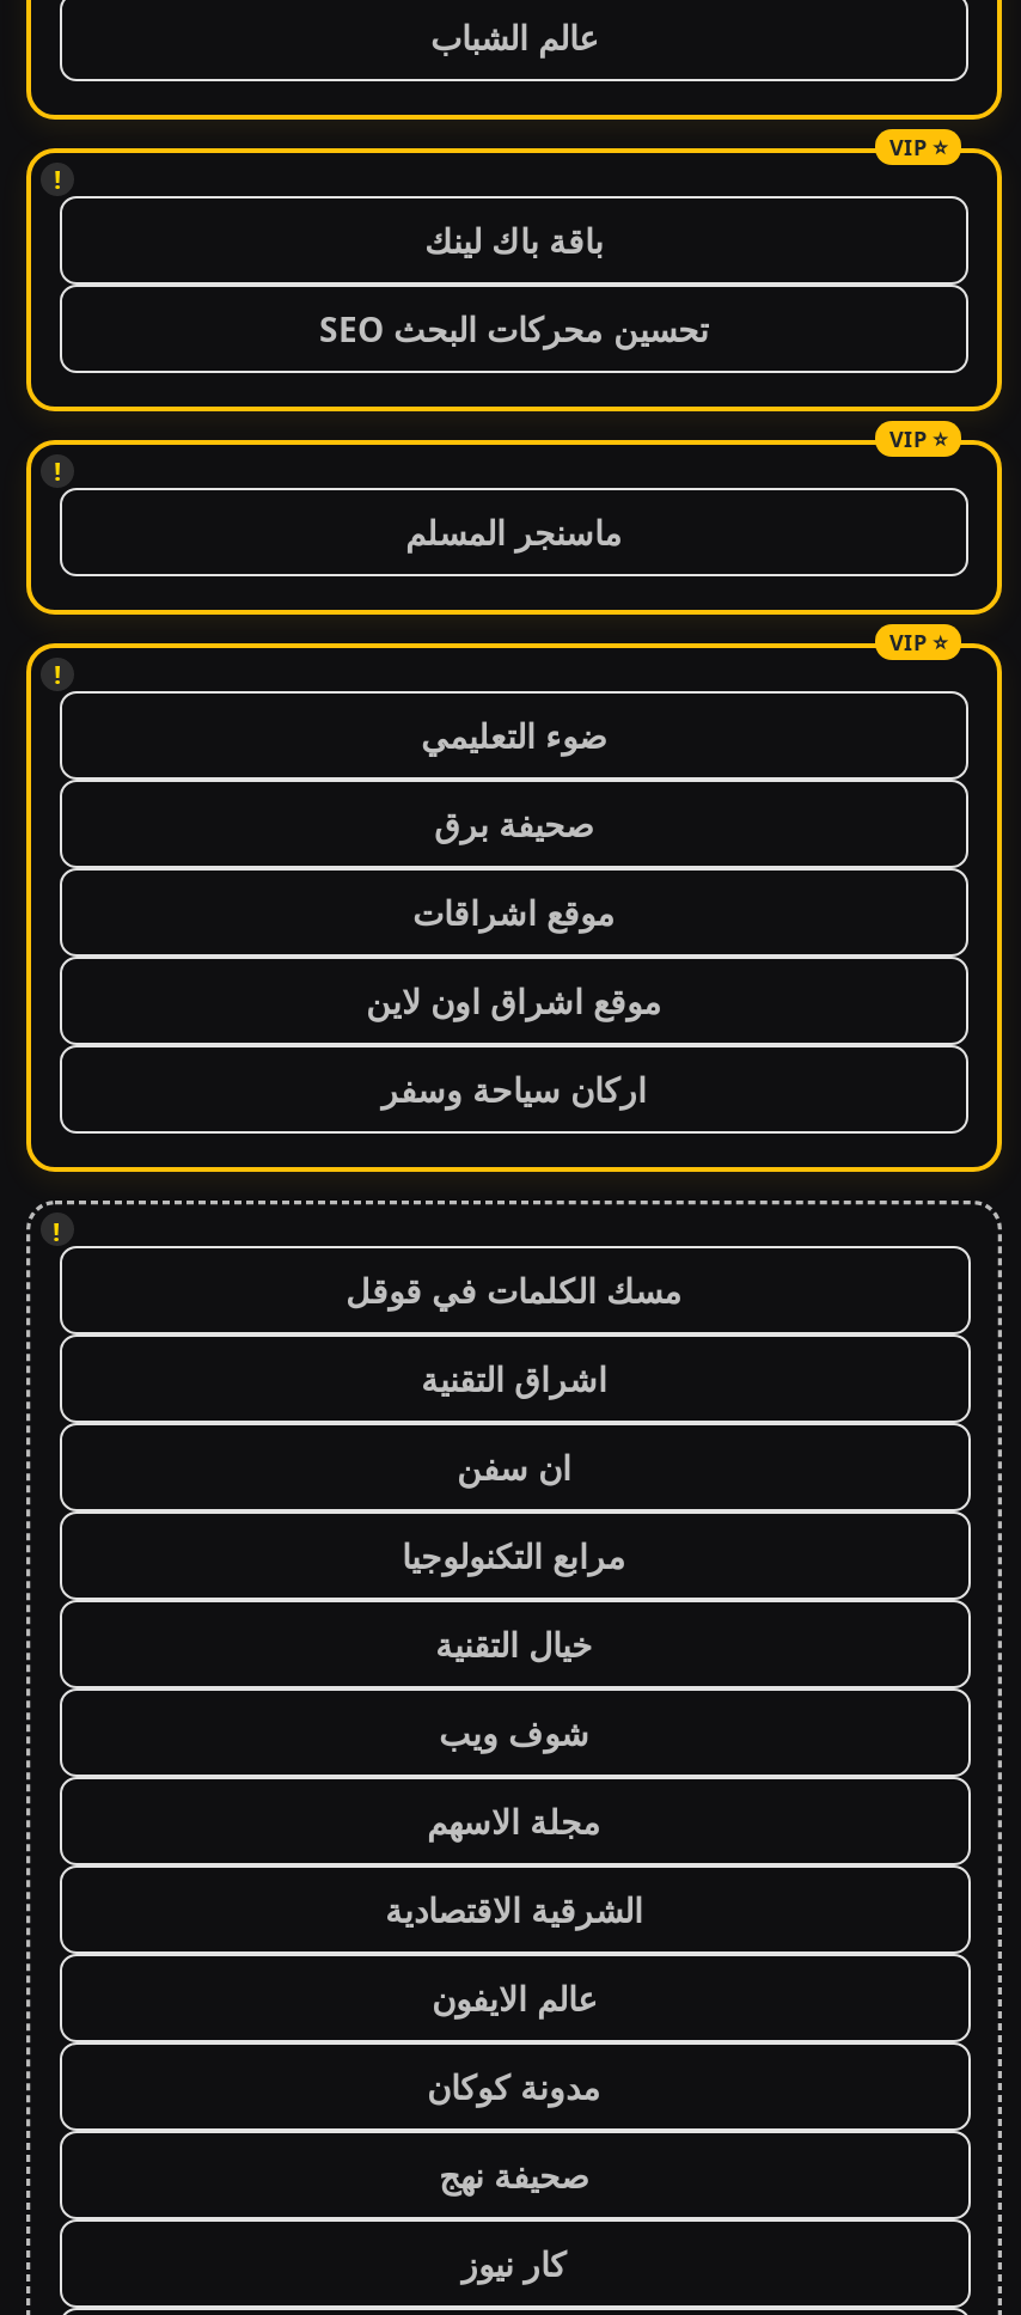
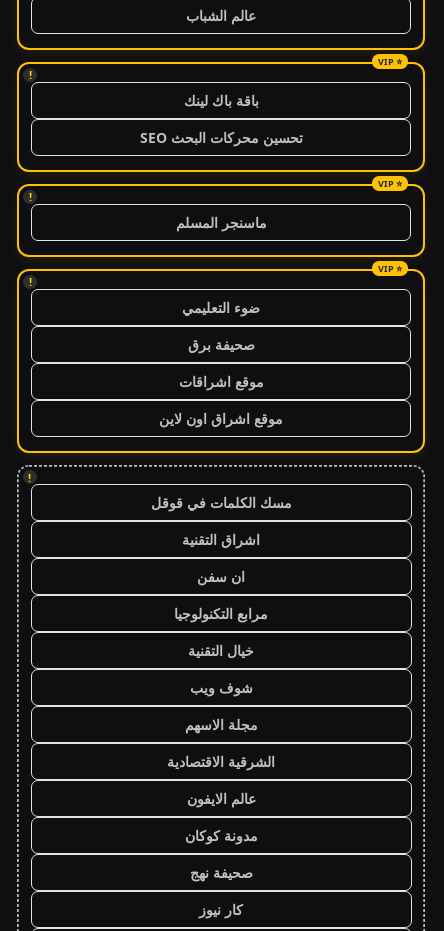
[381,1065,647,1111] اركان سياحة وسفر -> none

